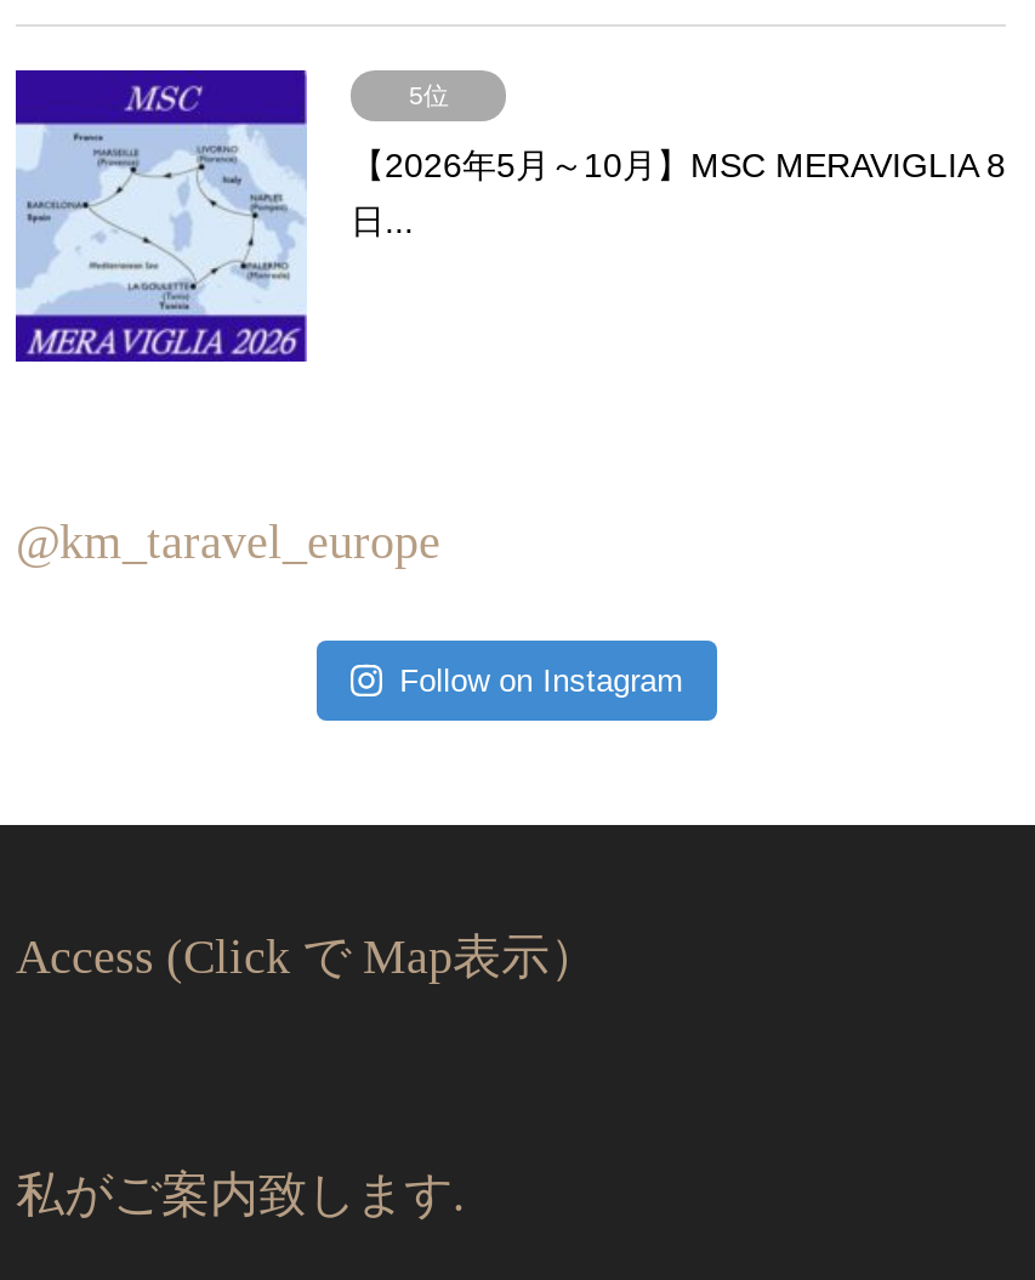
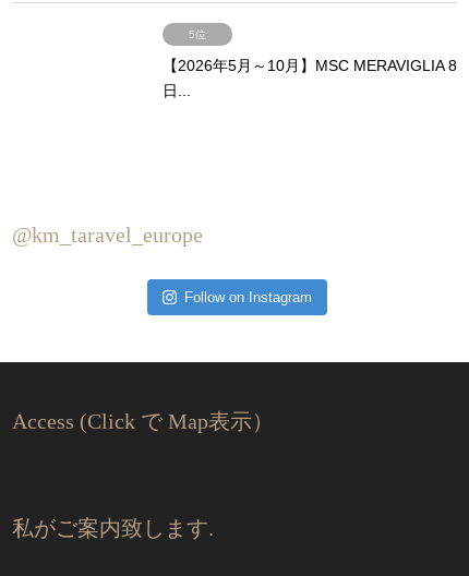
[13,68,309,364] [image] -> none

